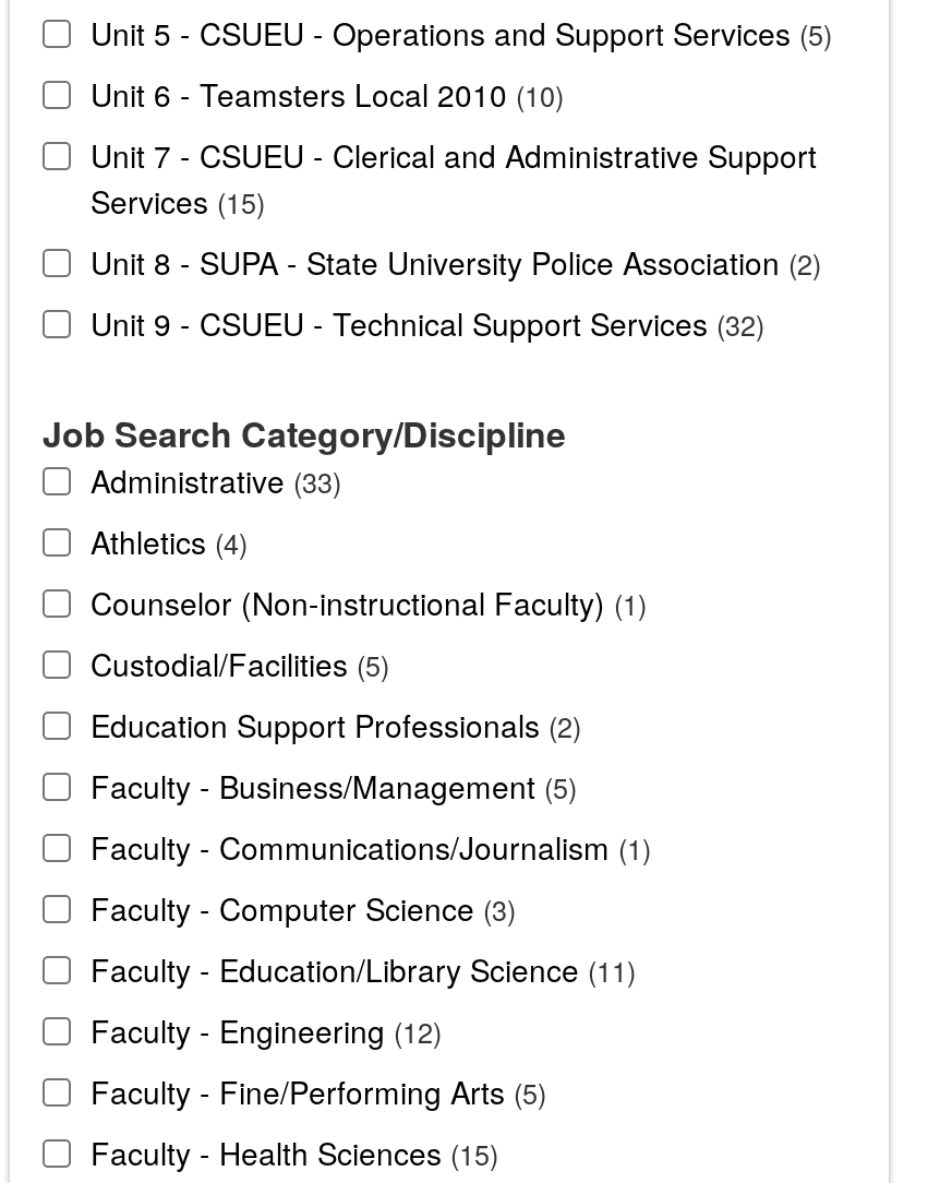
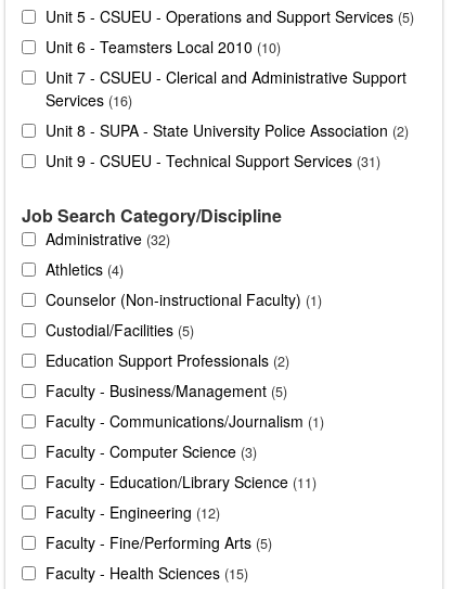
[91,178,256,222] Services 15 -> [46,89,128,110] Services 16
[91,300,756,344] Unit 9 - CSUEU - Technical Support Services 32 -> [46,149,376,171] Unit 9 - CSUEU - Technical Support Services 31
[91,457,333,501] Administrative 33 -> [46,227,166,249] Administrative 32

